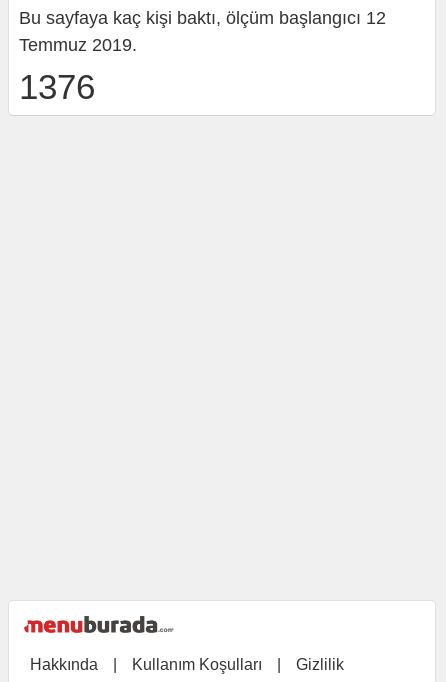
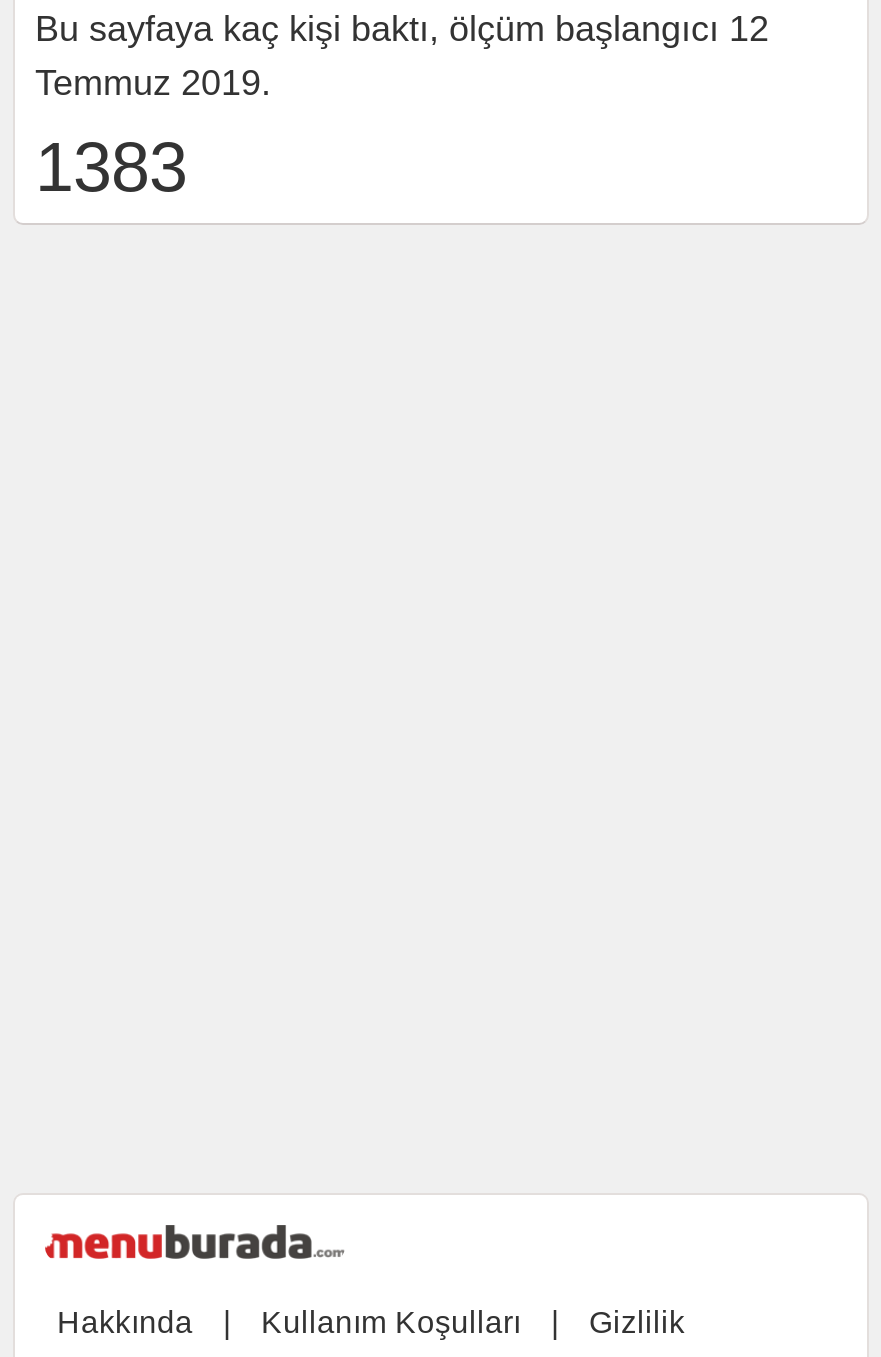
[19,67,95,106] 1376 -> [35,127,187,205] 1383

